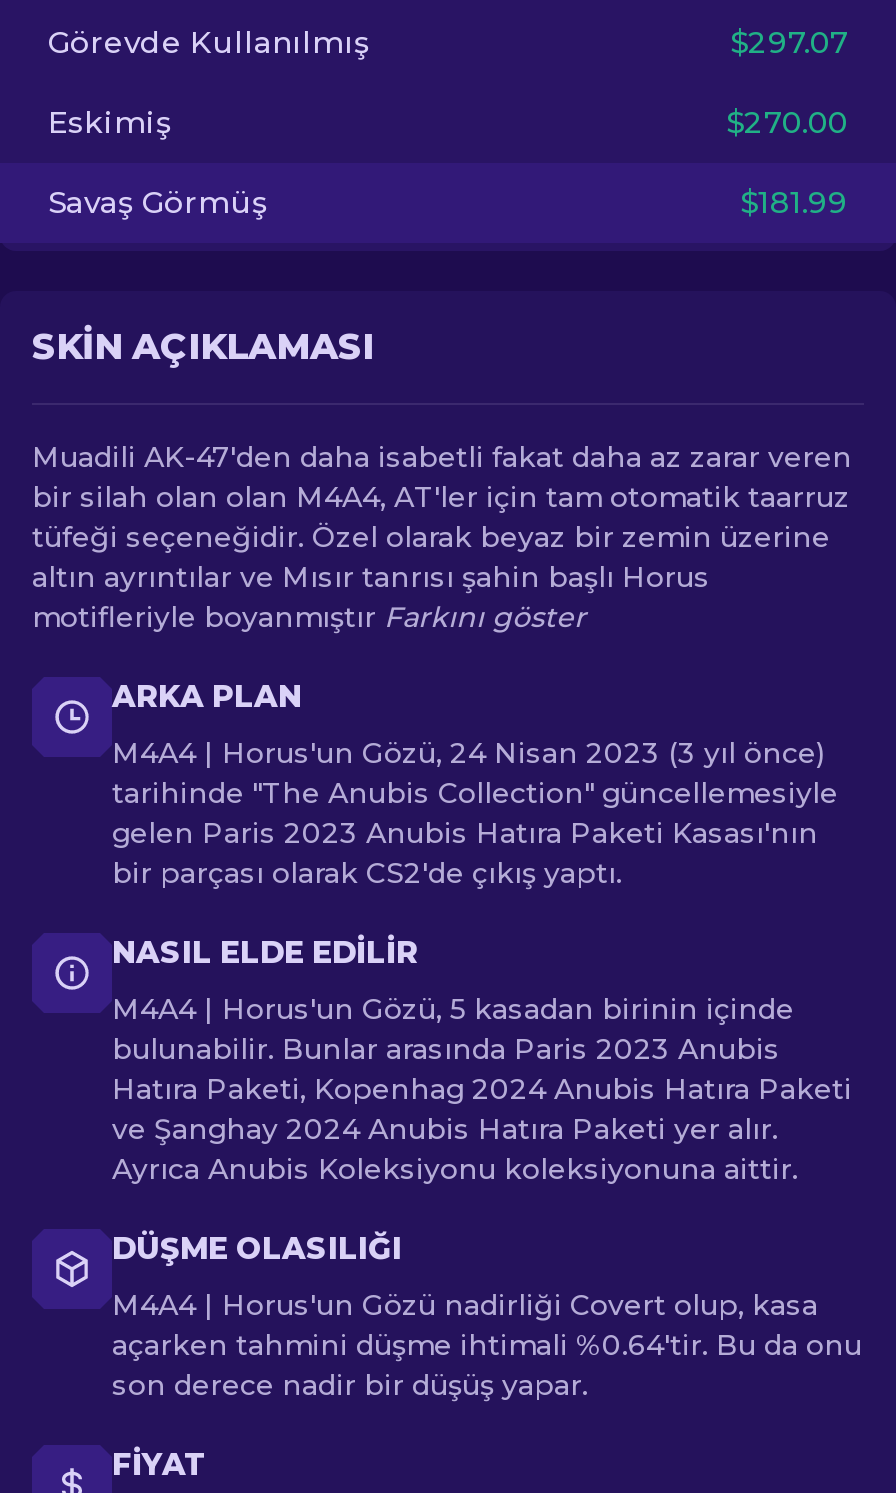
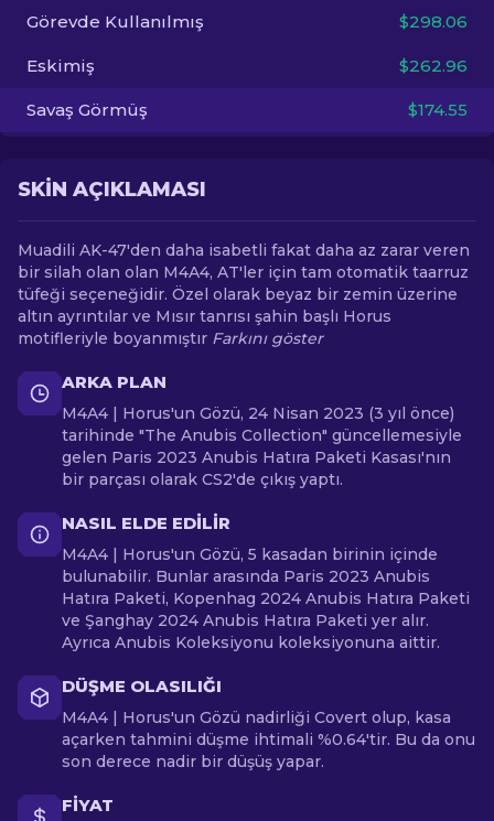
[730,23,848,61] $297.07 -> [399,11,468,32] $298.06
[726,103,848,141] $270.00 -> [399,55,468,76] $262.96
[740,183,848,221] $181.99 -> [408,99,468,120] $174.55

